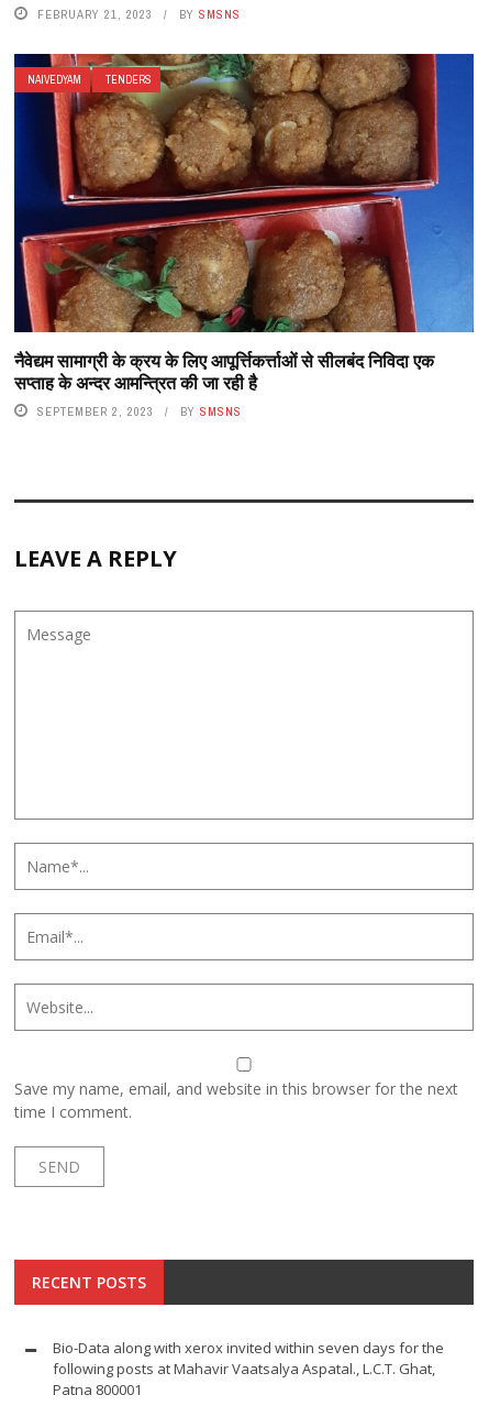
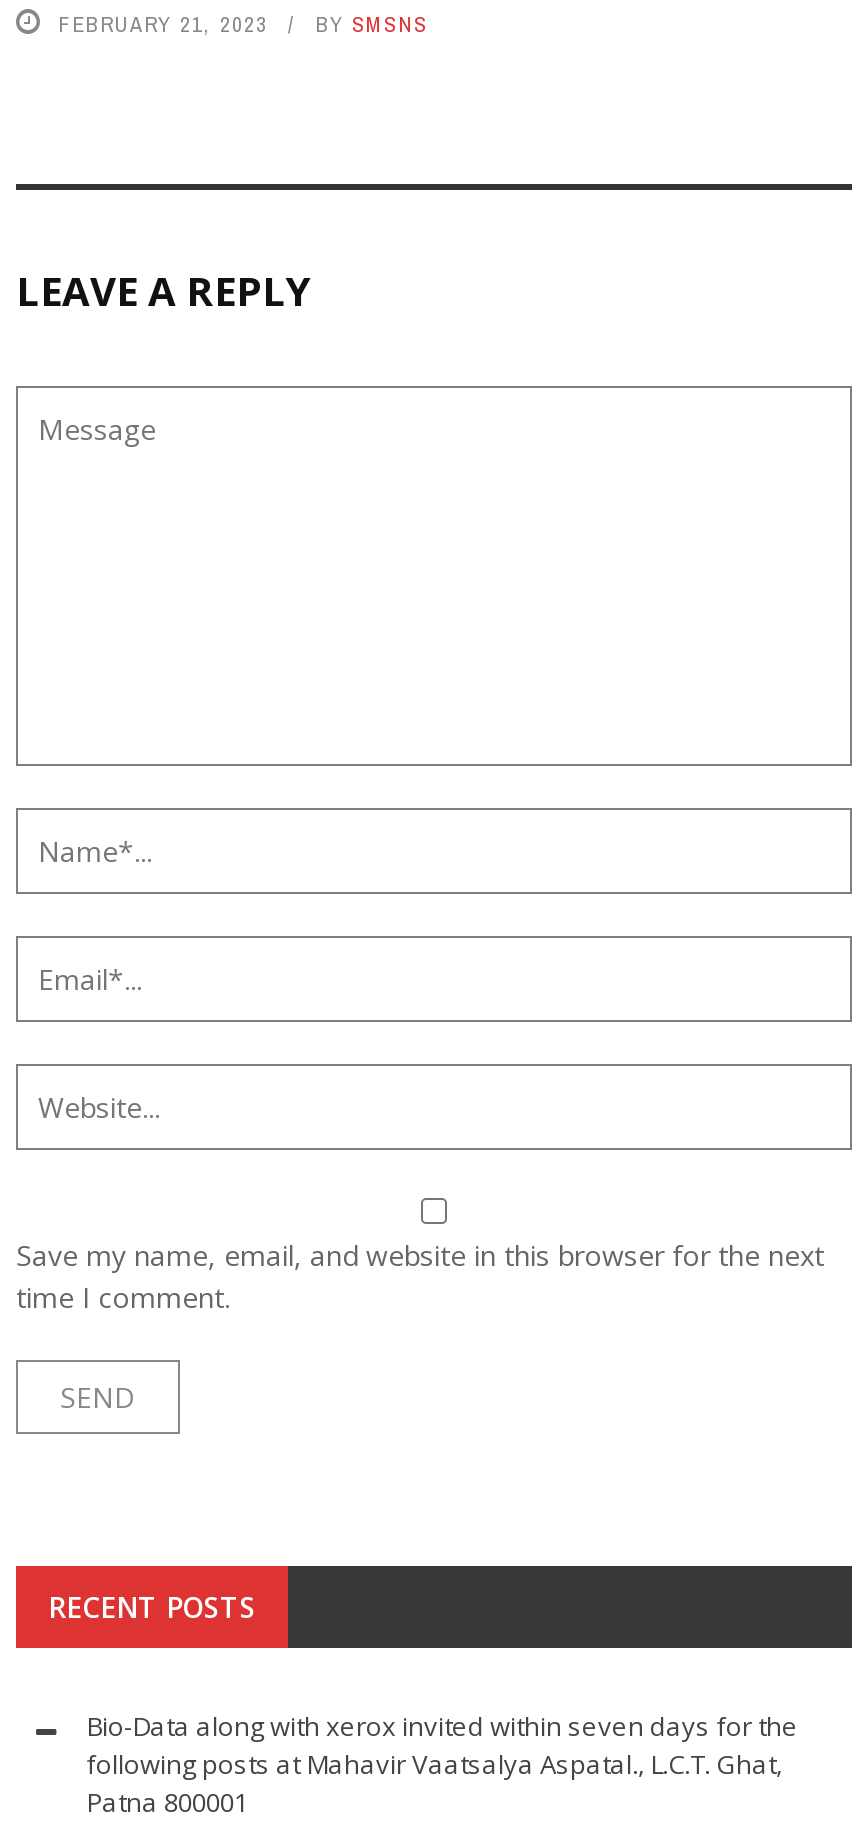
[13,53,475,333] [image] | NAIVEDYAM | TENDERS -> none
[14,349,434,419] नैवेद्यम सामाग्री के क्रय के लिए आपूर्त्तिकर्त्ताओं से सीलबंद निविदा एक | सप्ताह के अन्दर आमन्त्रित की जा रही है | SEPTEMBER 2, 2023 | BY SMSNS -> none

